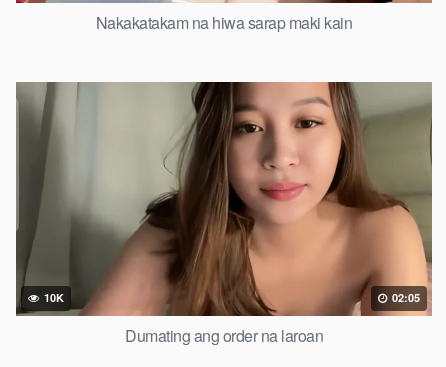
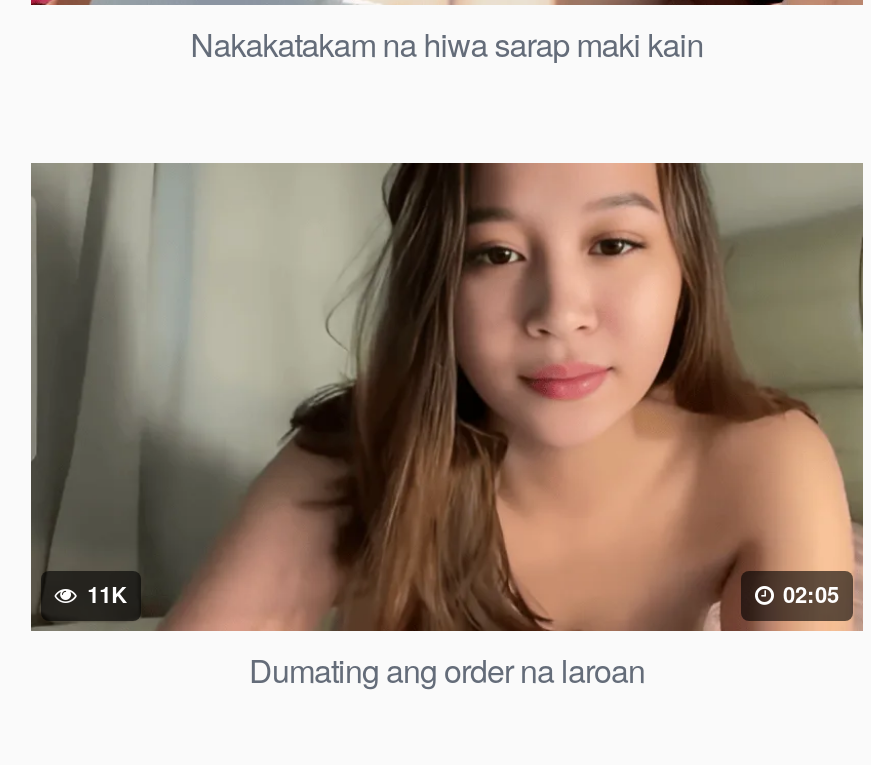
[41,290,64,305] 10K -> [81,579,127,609] 11K

